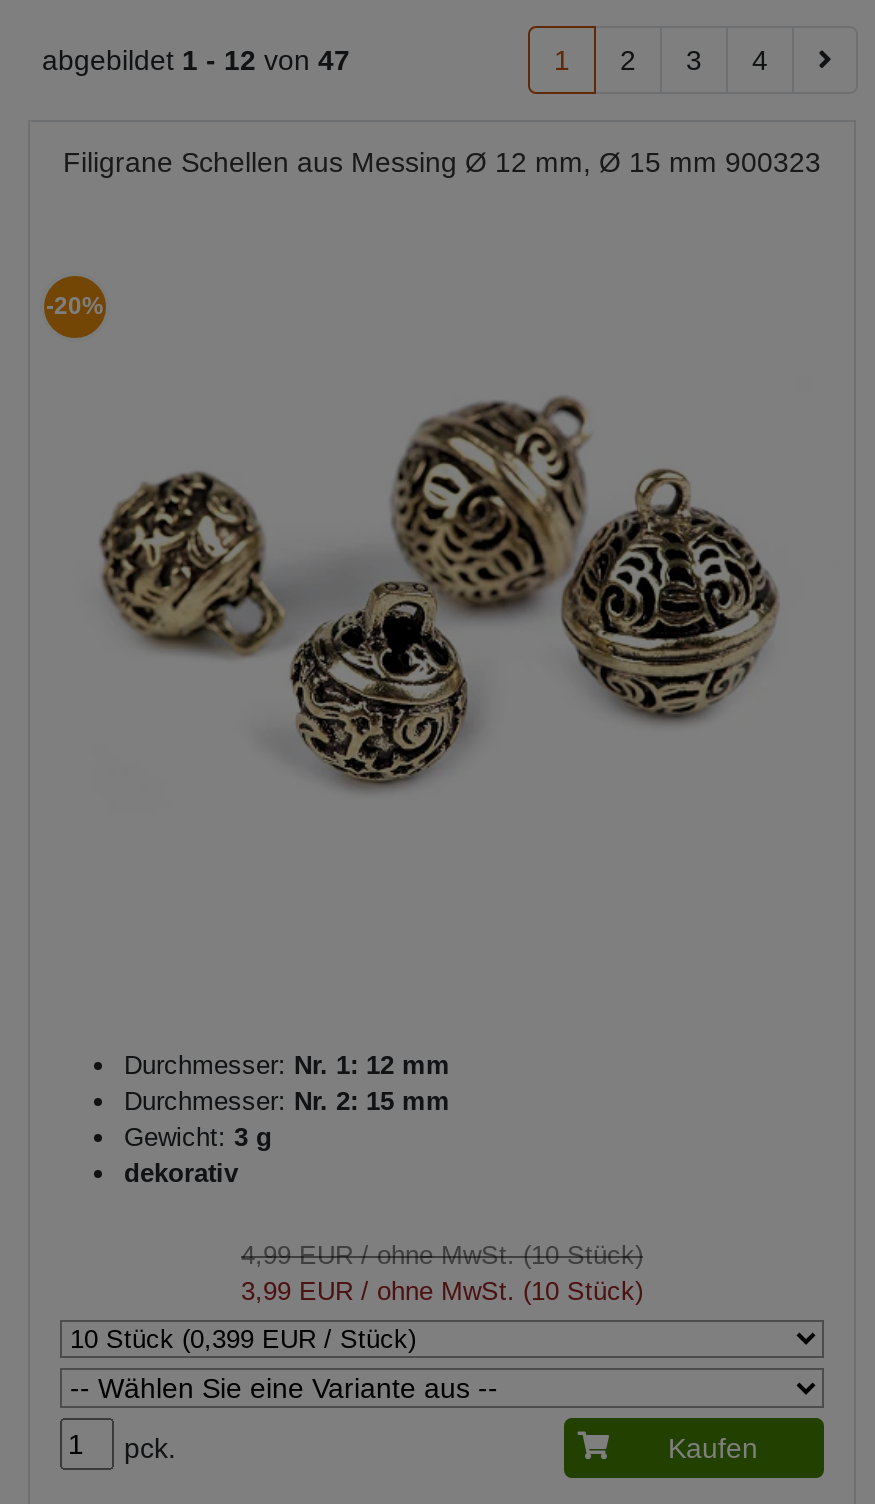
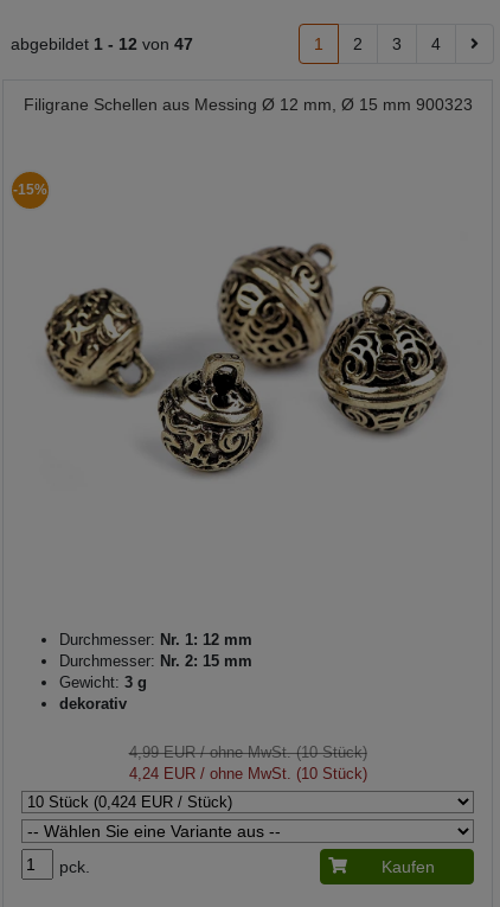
[46,292,104,320] -20% -> [13,181,47,198] -15%
[241,1275,643,1305] 3,99 EUR / ohne MwSt. (10 Stück) -> [129,764,367,782] 4,24 EUR / ohne MwSt. (10 Stück)

